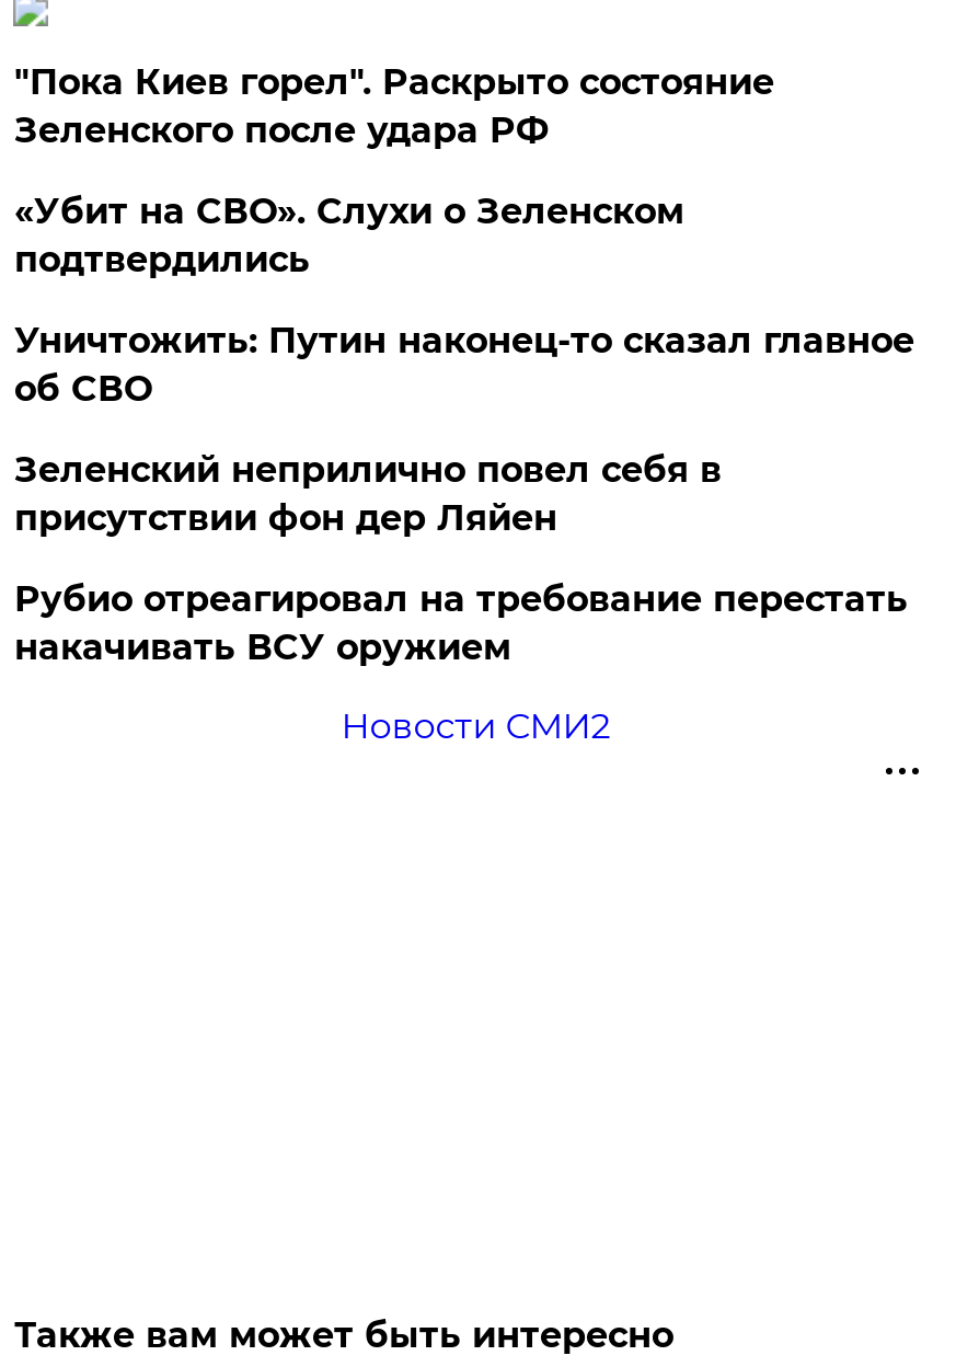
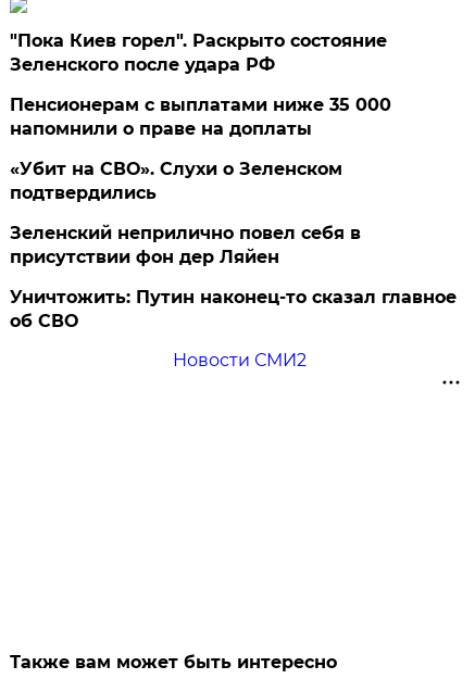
none -> [10,95,392,139] Пенсионерам с выплатами ниже 35 000 | напомнили о праве на доплаты
moved [14,191,684,280] -> [10,159,343,203]: «Убит на СВО». Слухи о Зеленском | подтвердились
moved [14,320,914,410] -> [10,287,457,331]: Уничтожить: Путин наконец-то сказал главное | об СВО
[14,578,908,668] Рубио отреагировал на требование перестать | накачивать ВСУ оружием -> none

